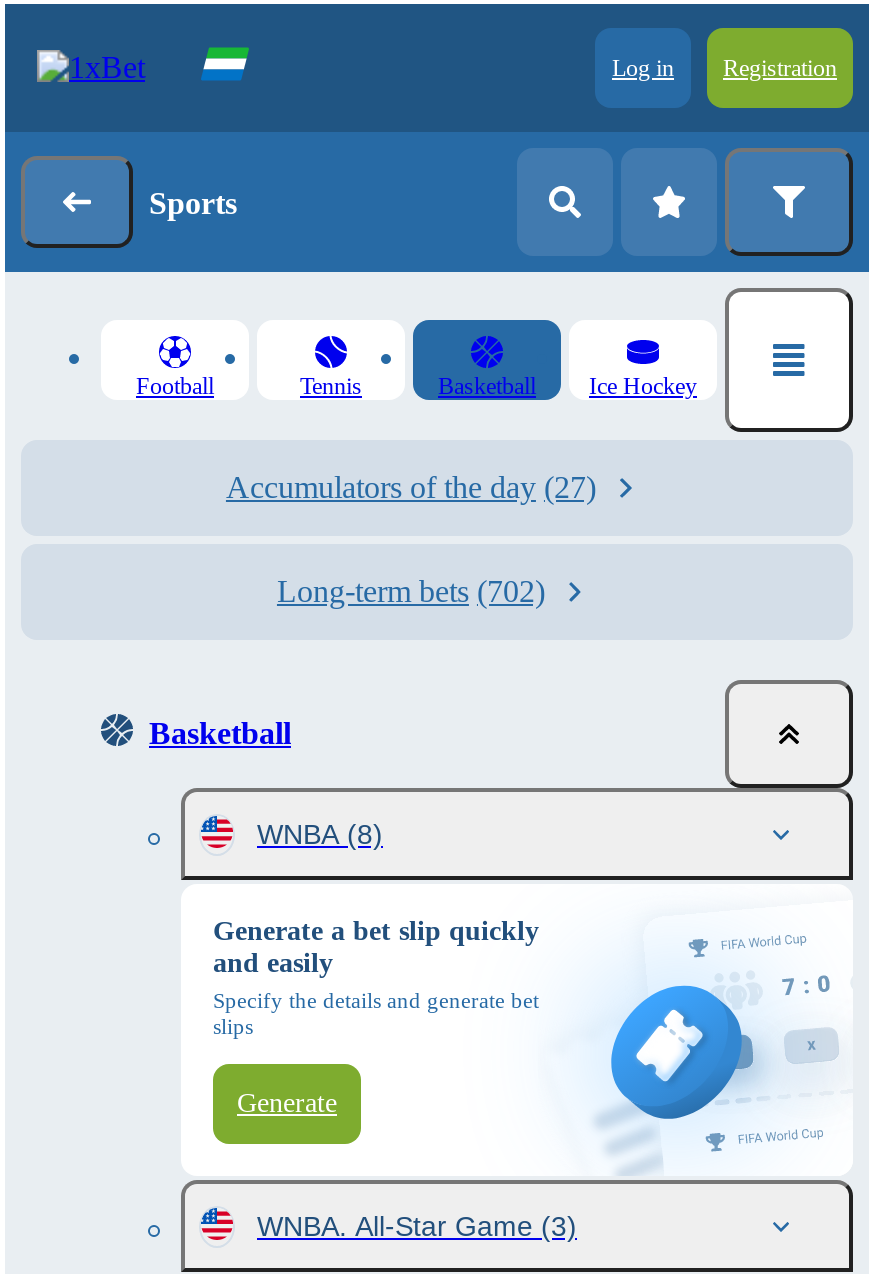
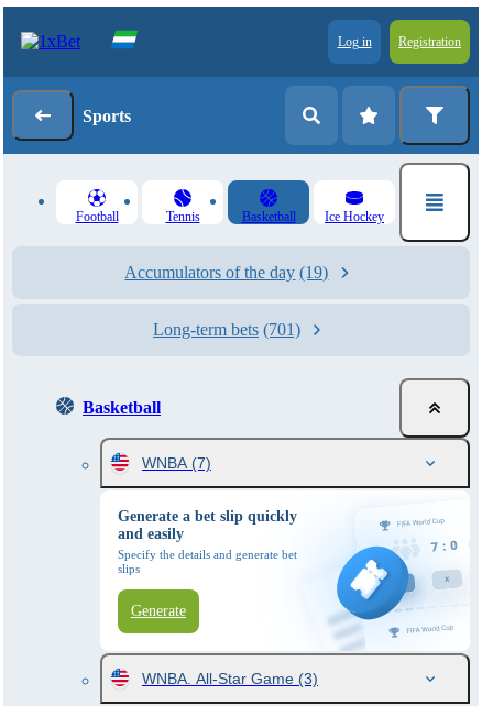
[226,470,596,504] Accumulators of the day (27) -> [125,263,328,282] Accumulators of the day (19)
[277,574,545,608] Long-term bets (702) -> [153,320,300,339] Long-term bets (701)
[257,818,383,850] WNBA (8) -> [142,454,211,472] WNBA (7)

